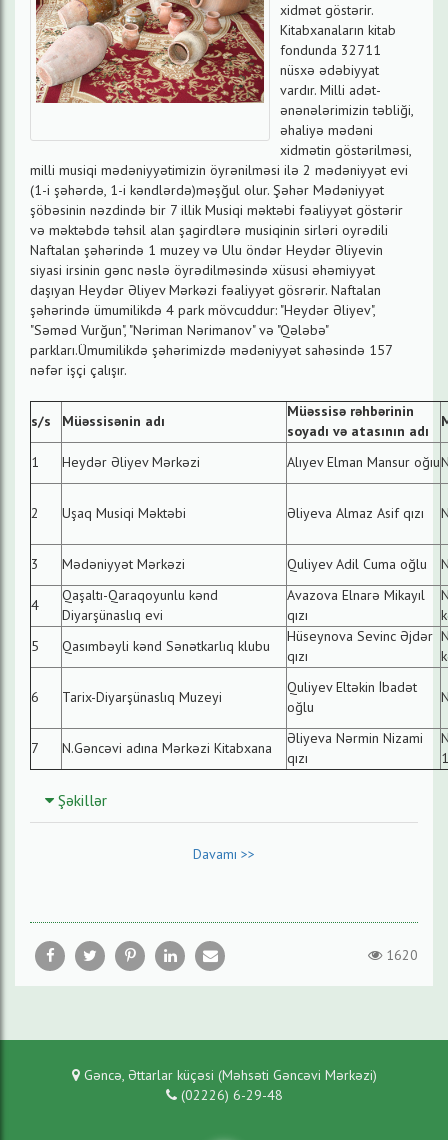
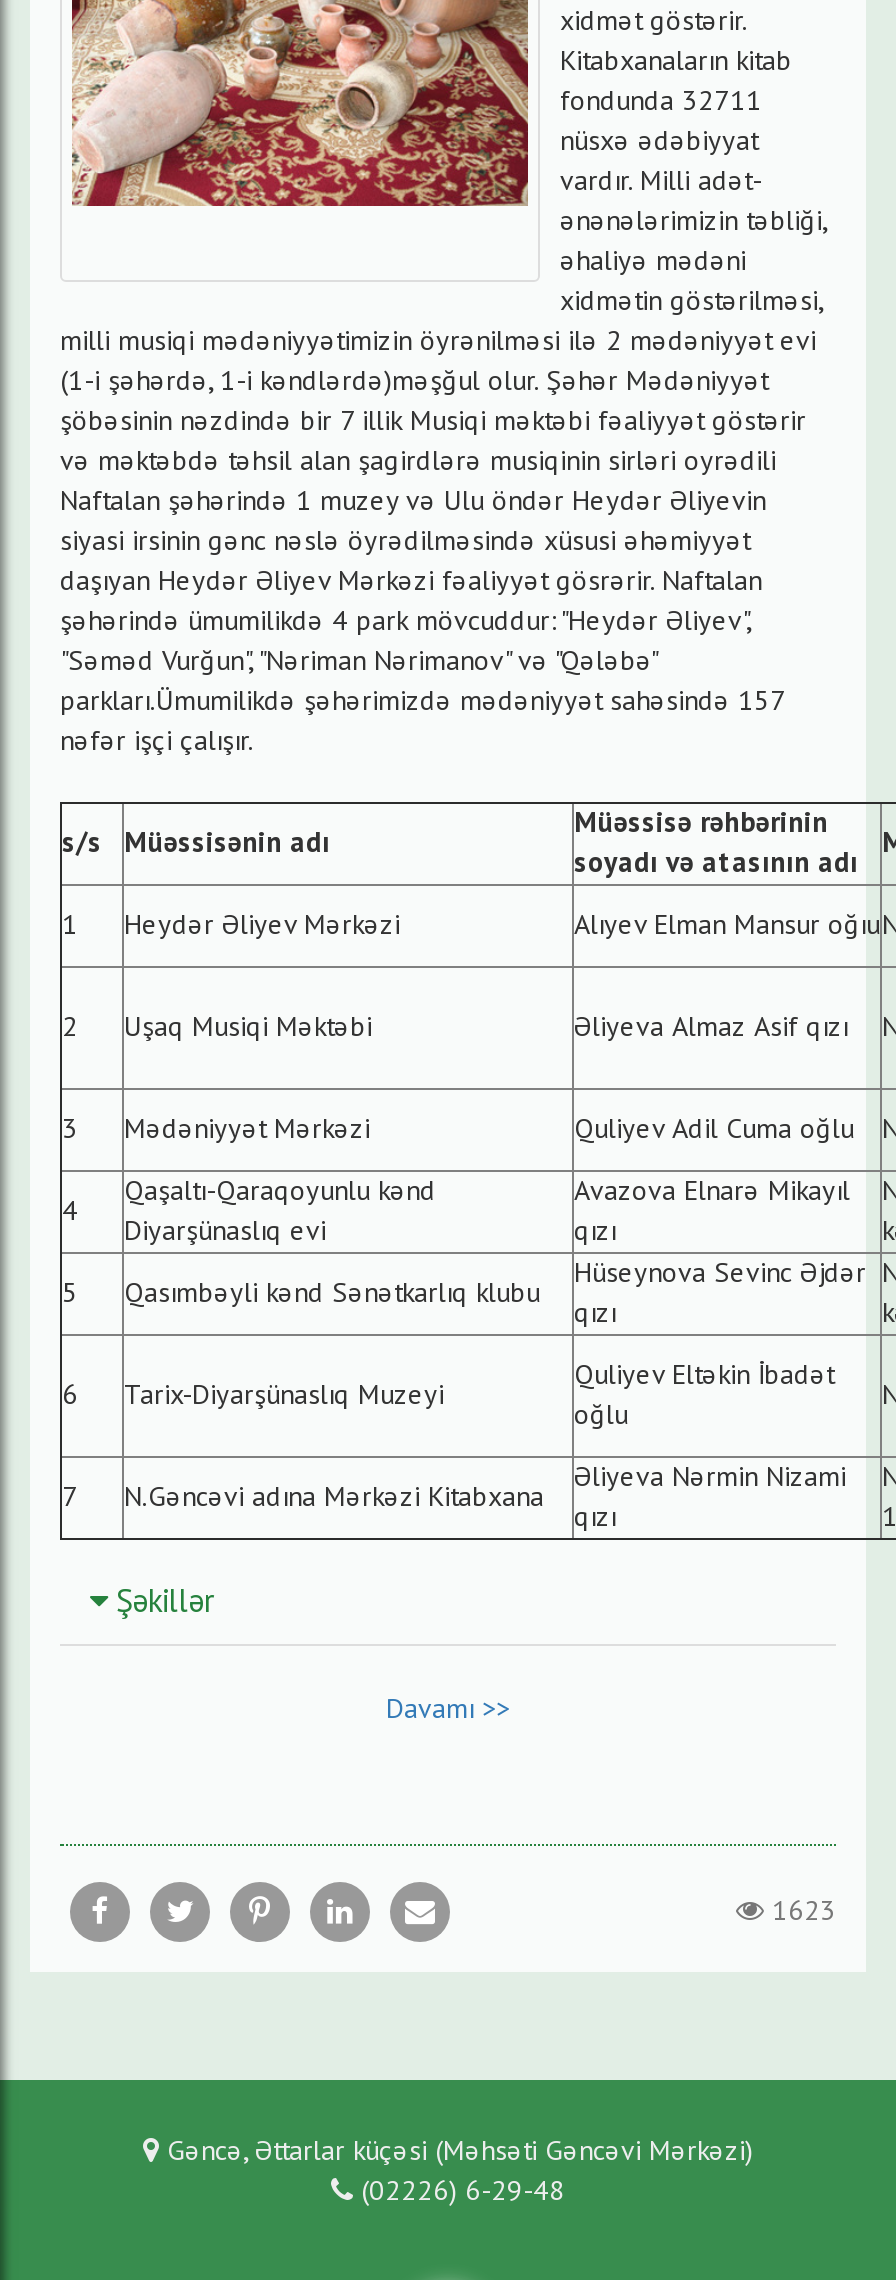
[386,949,418,963] 1620 -> [772,1898,836,1926] 1623

